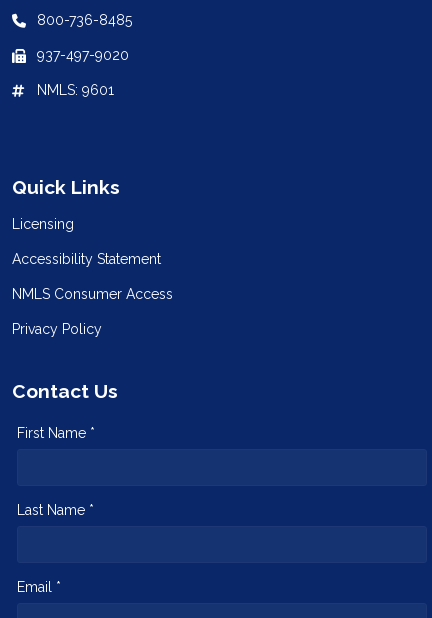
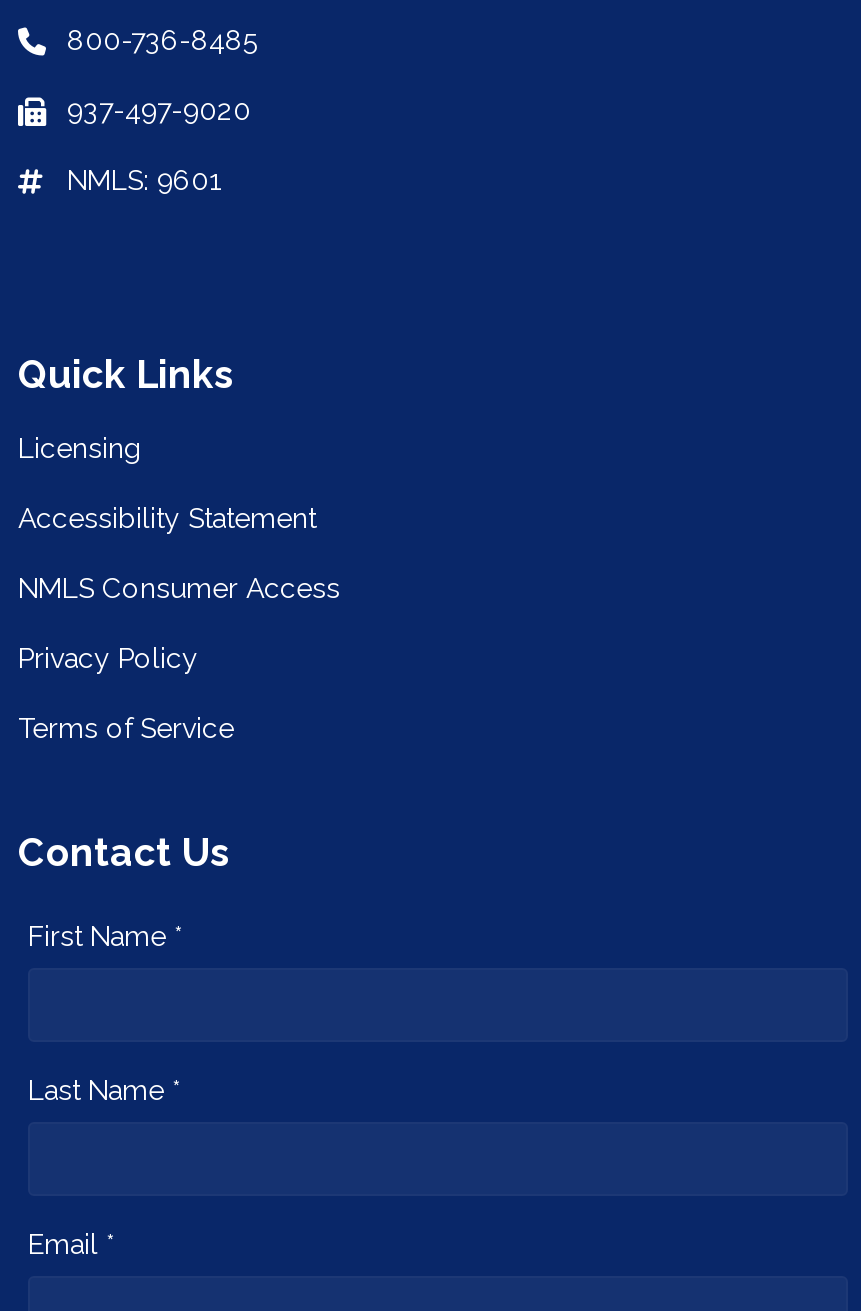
none -> [18,712,234,744] Terms of Service

